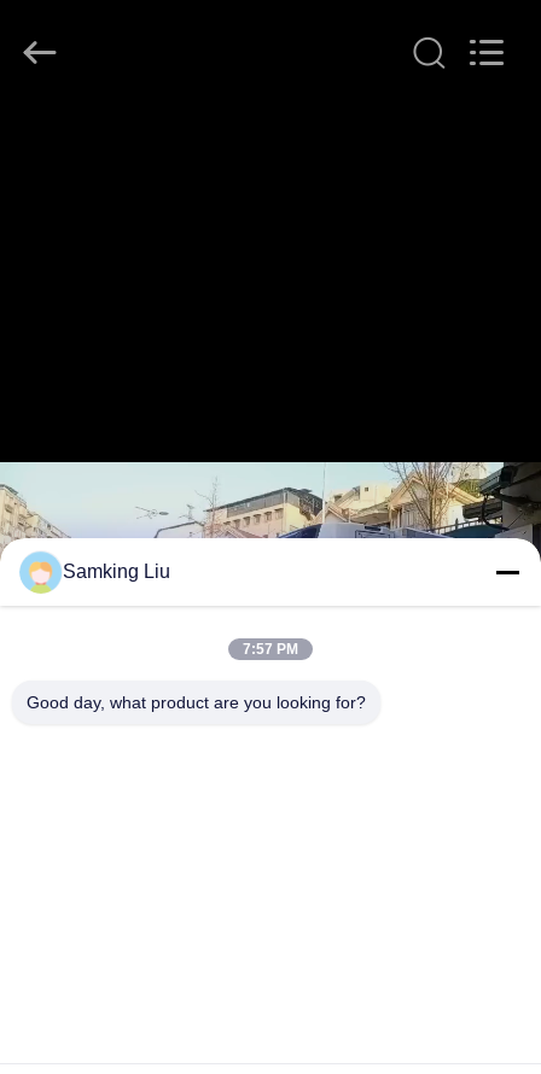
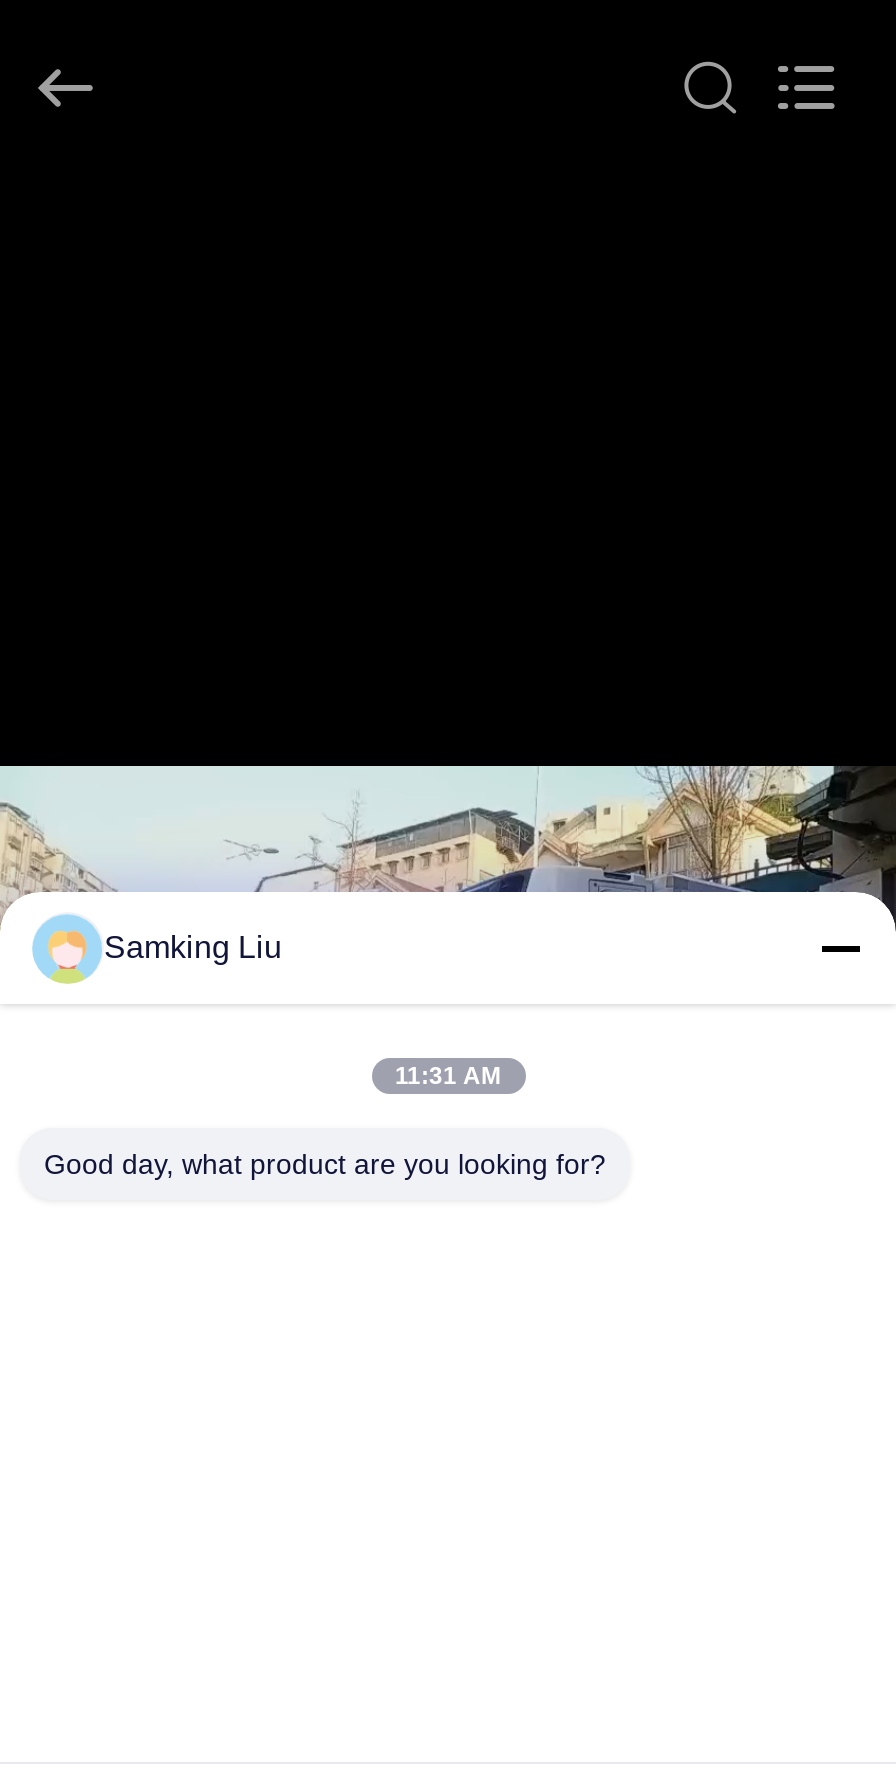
[243,641,298,658] 7:57 PM -> [395,1062,501,1090] 11:31 AM

